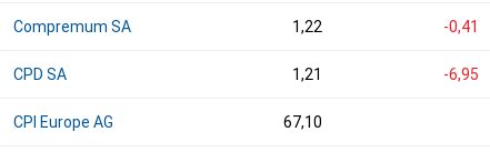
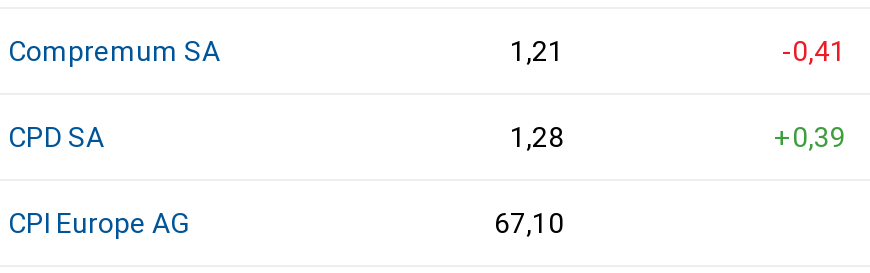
[292,18,322,36] 1,22 -> [510,35,564,67] 1,21
[292,65,322,83] 1,21 -> [510,121,564,153] 1,28
[443,65,479,83] -6,95 -> [774,121,846,153] +0,39

